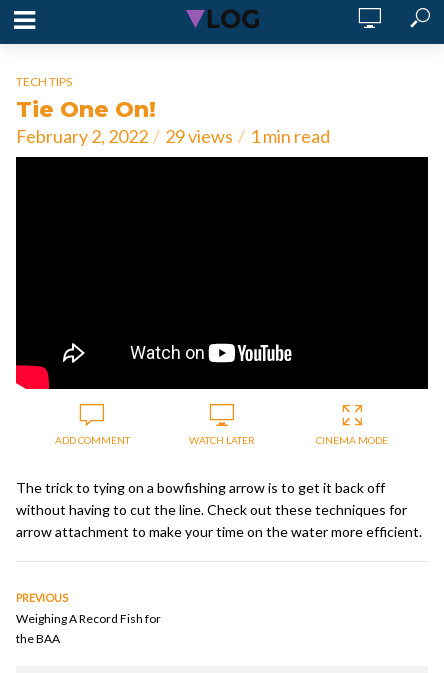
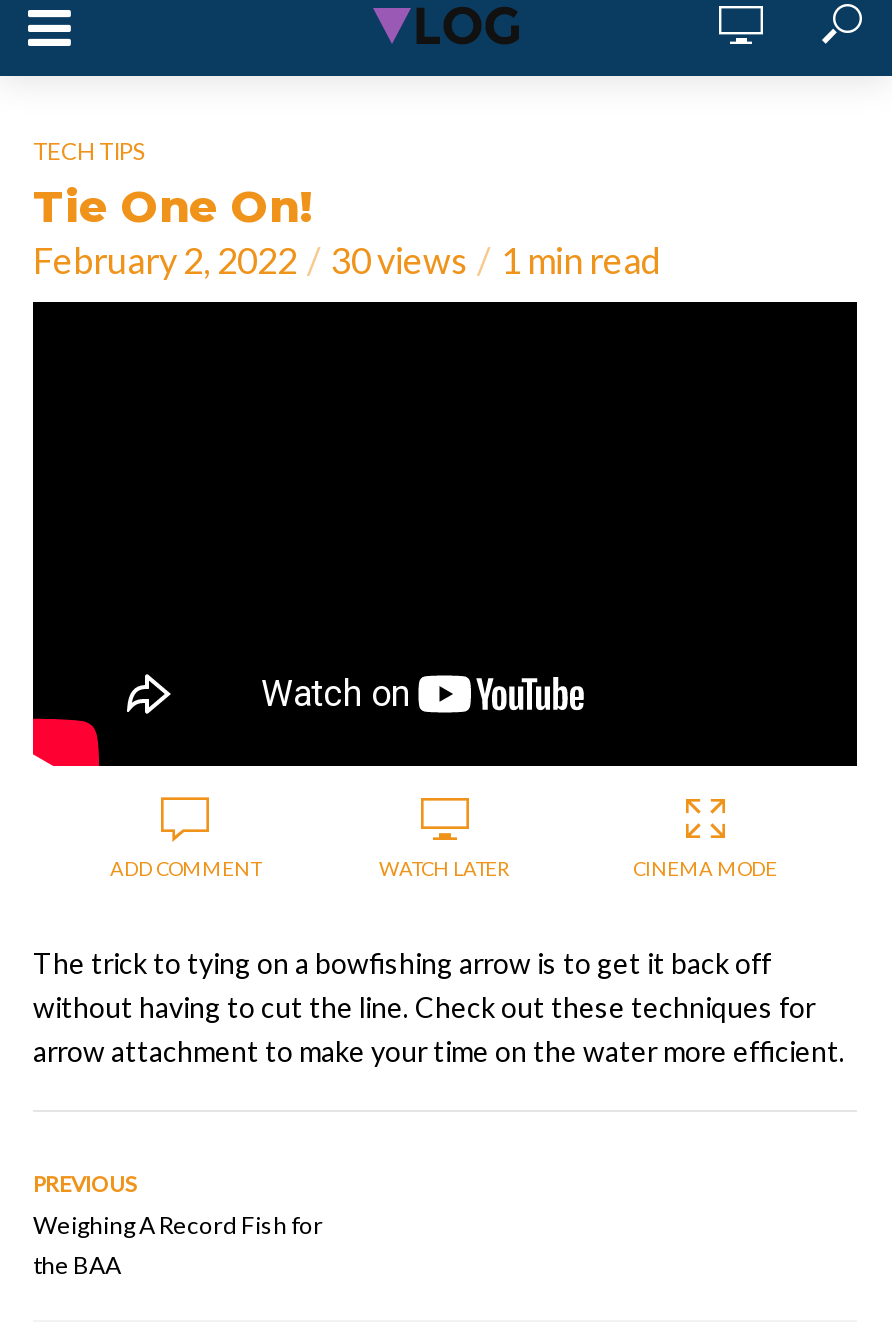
[16,125,330,147] February 2, 2022 29 views 1 min read -> [33,238,661,282] February 2, 2022 30 views 1 min read

